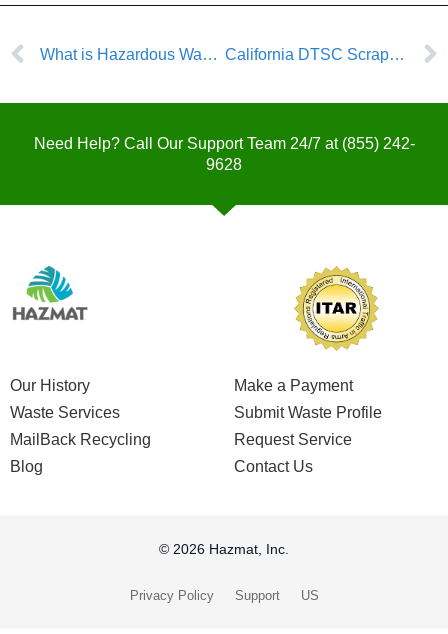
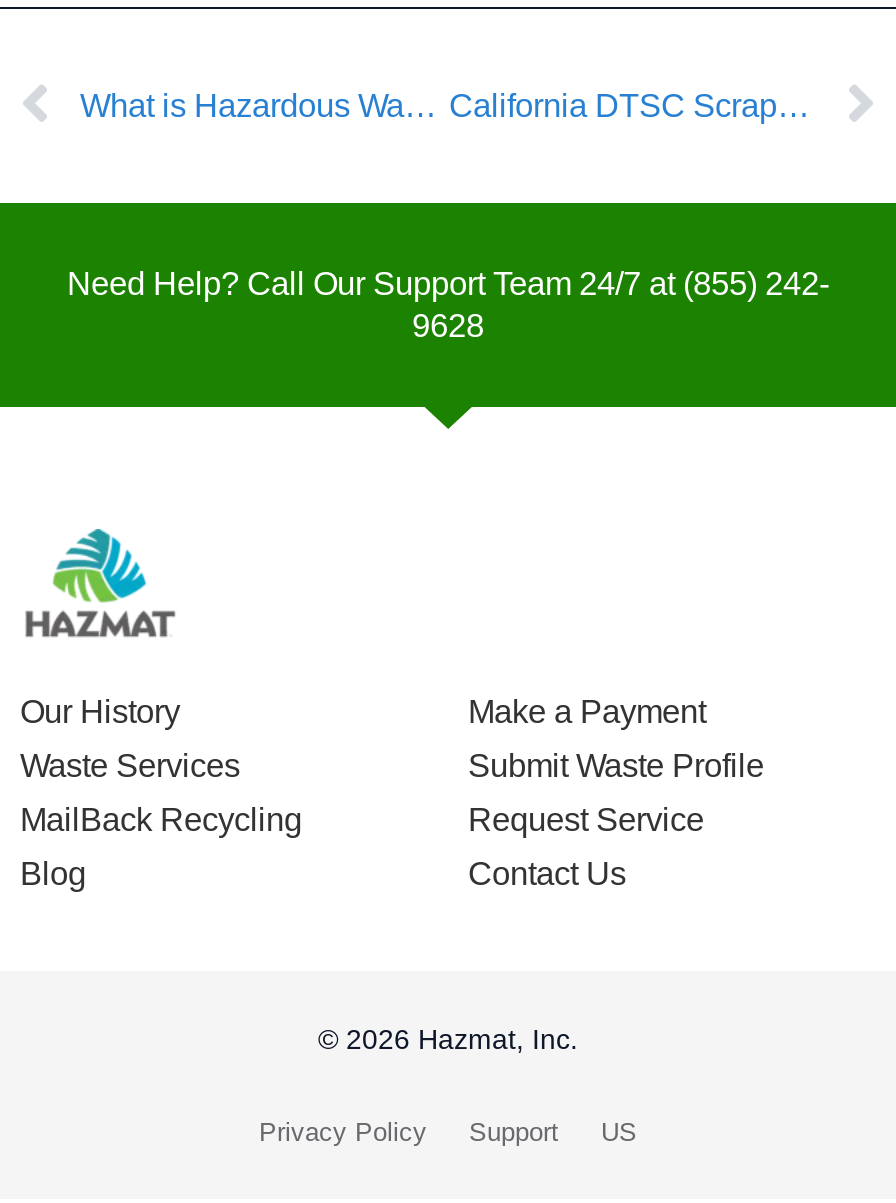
[294,266,379,351] [image] -> none

